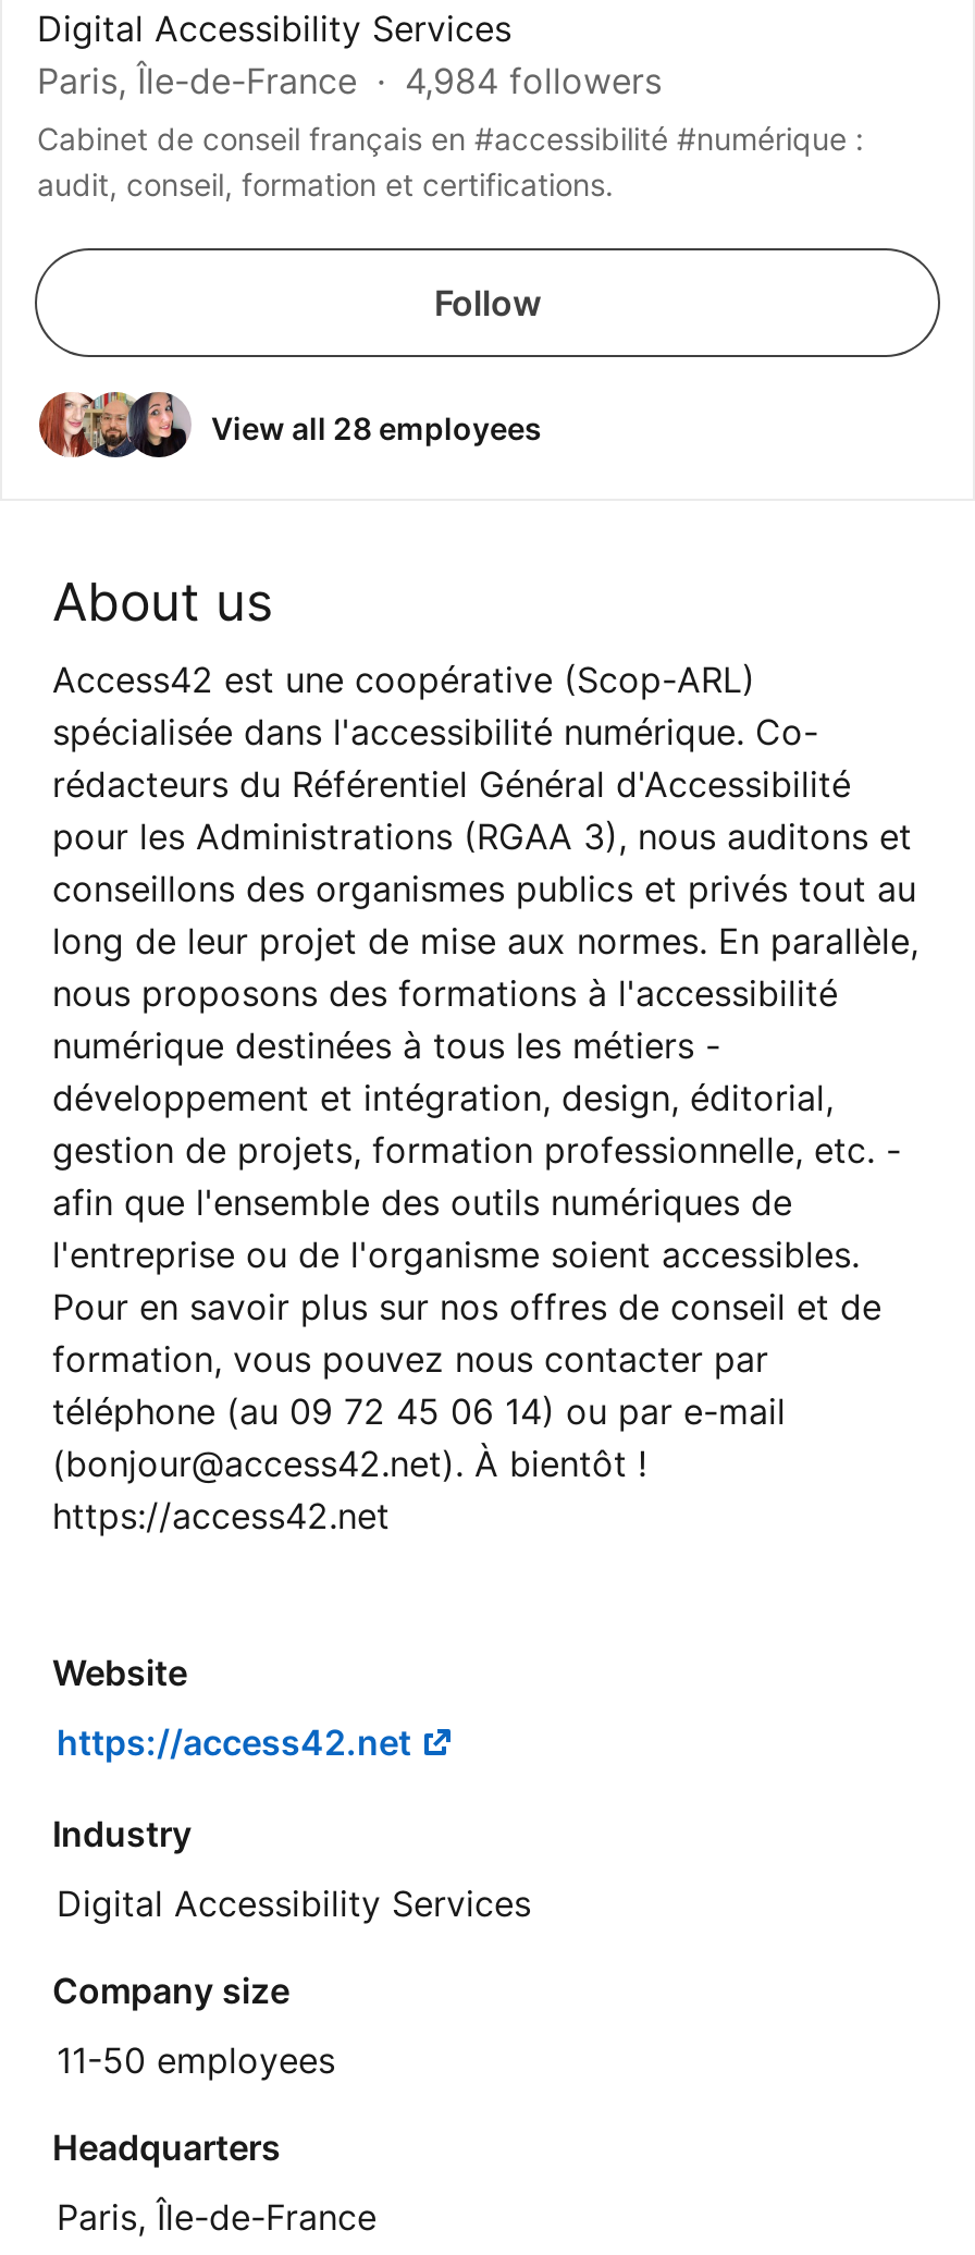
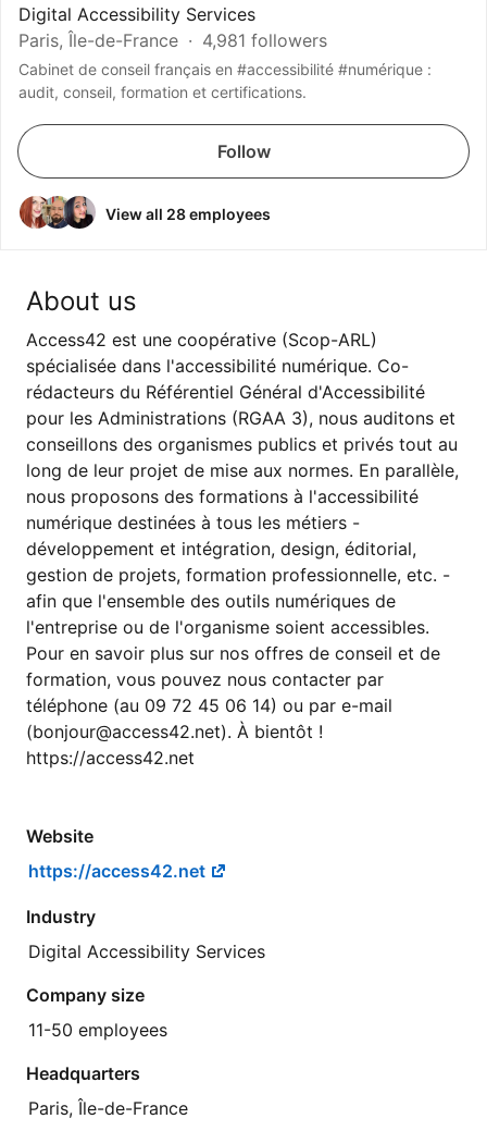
[37,59,662,102] Paris, Île-de-France 4,984 followers -> [18,29,327,51] Paris, Île-de-France 4,981 followers

